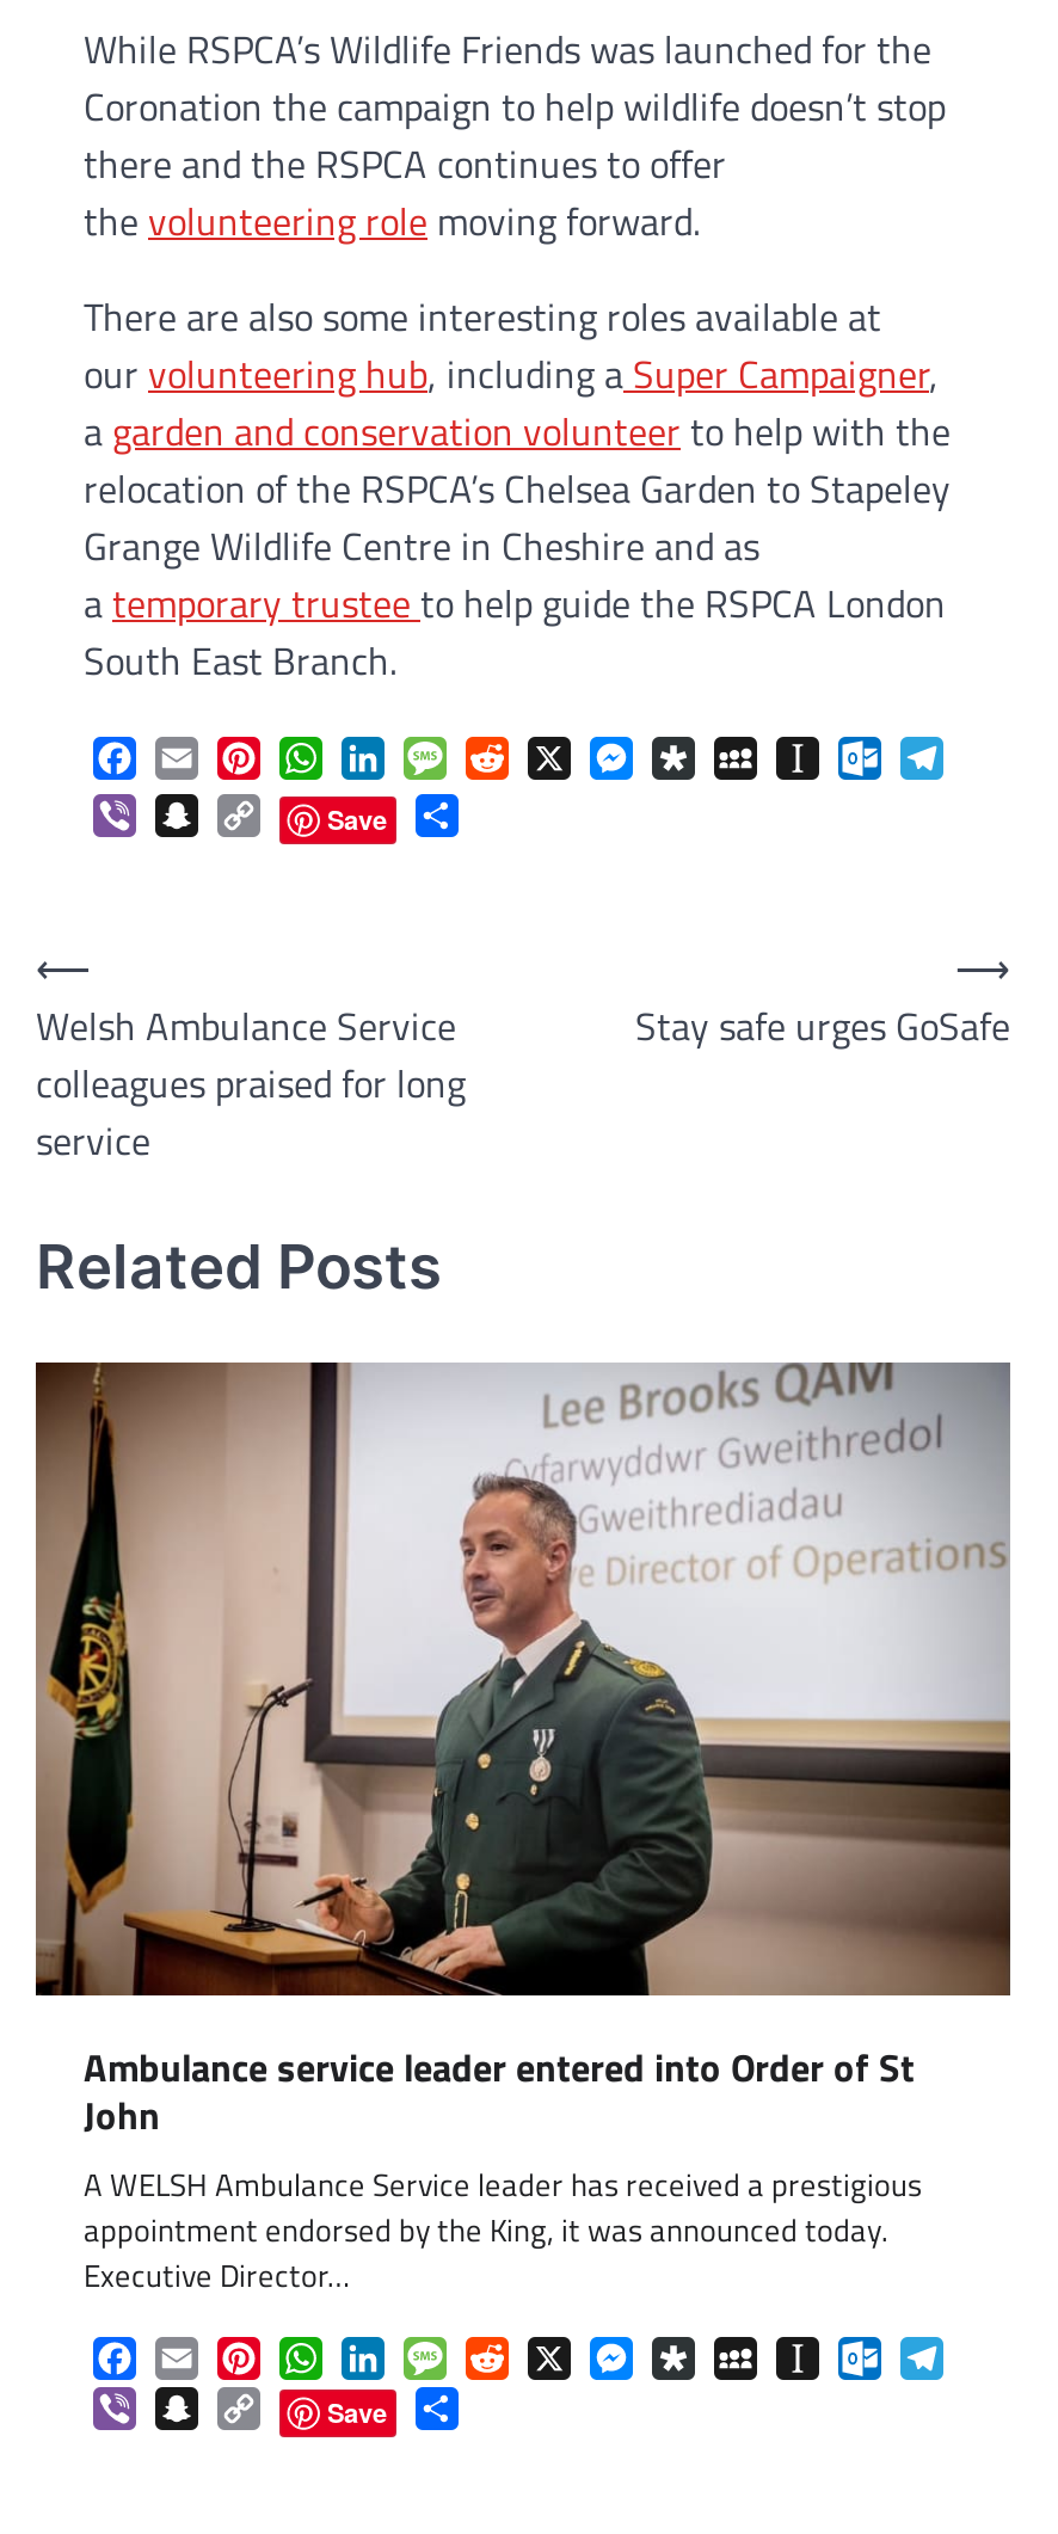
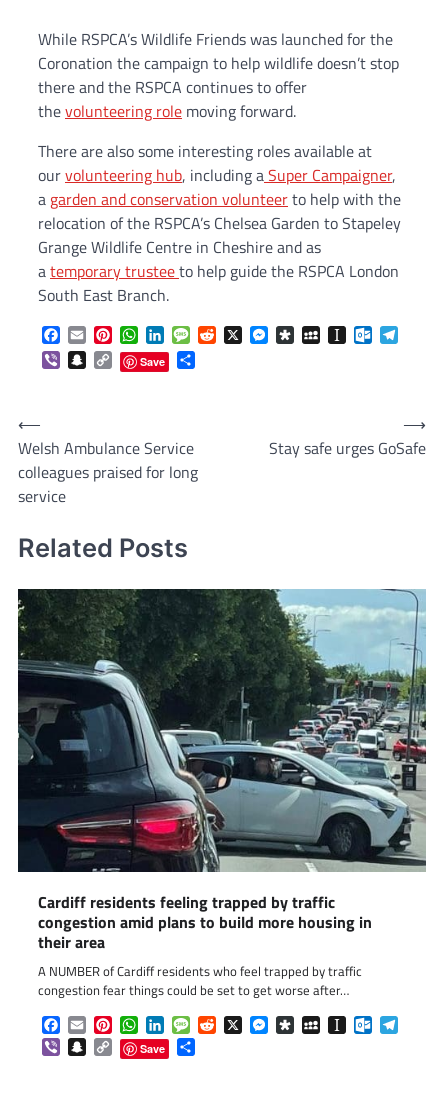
[33,1360,1010,2297] [image] | Ambulance service leader entered into Order of St | John | A WELSH Ambulance Service leader has received a prestigious | appointment endorsed by the King, it was announced today. | Executive Director… -> [17,588,426,1000] [image] | Cardiff residents feeling trapped by traffic | congestion amid plans to build more housing in | their area | A NUMBER of Cardiff residents who feel trapped by traffic | congestion fear things could be set to get worse after…

